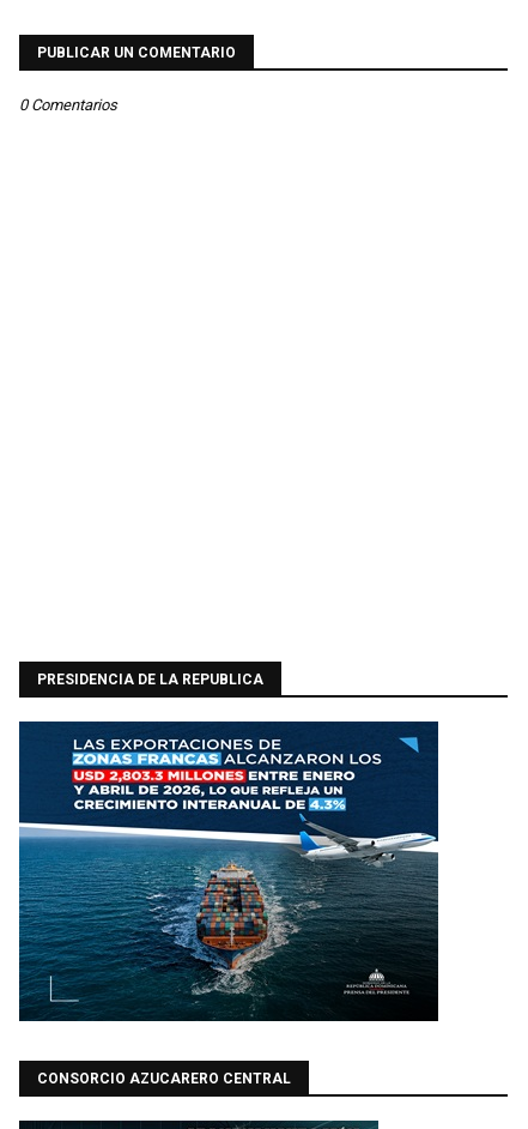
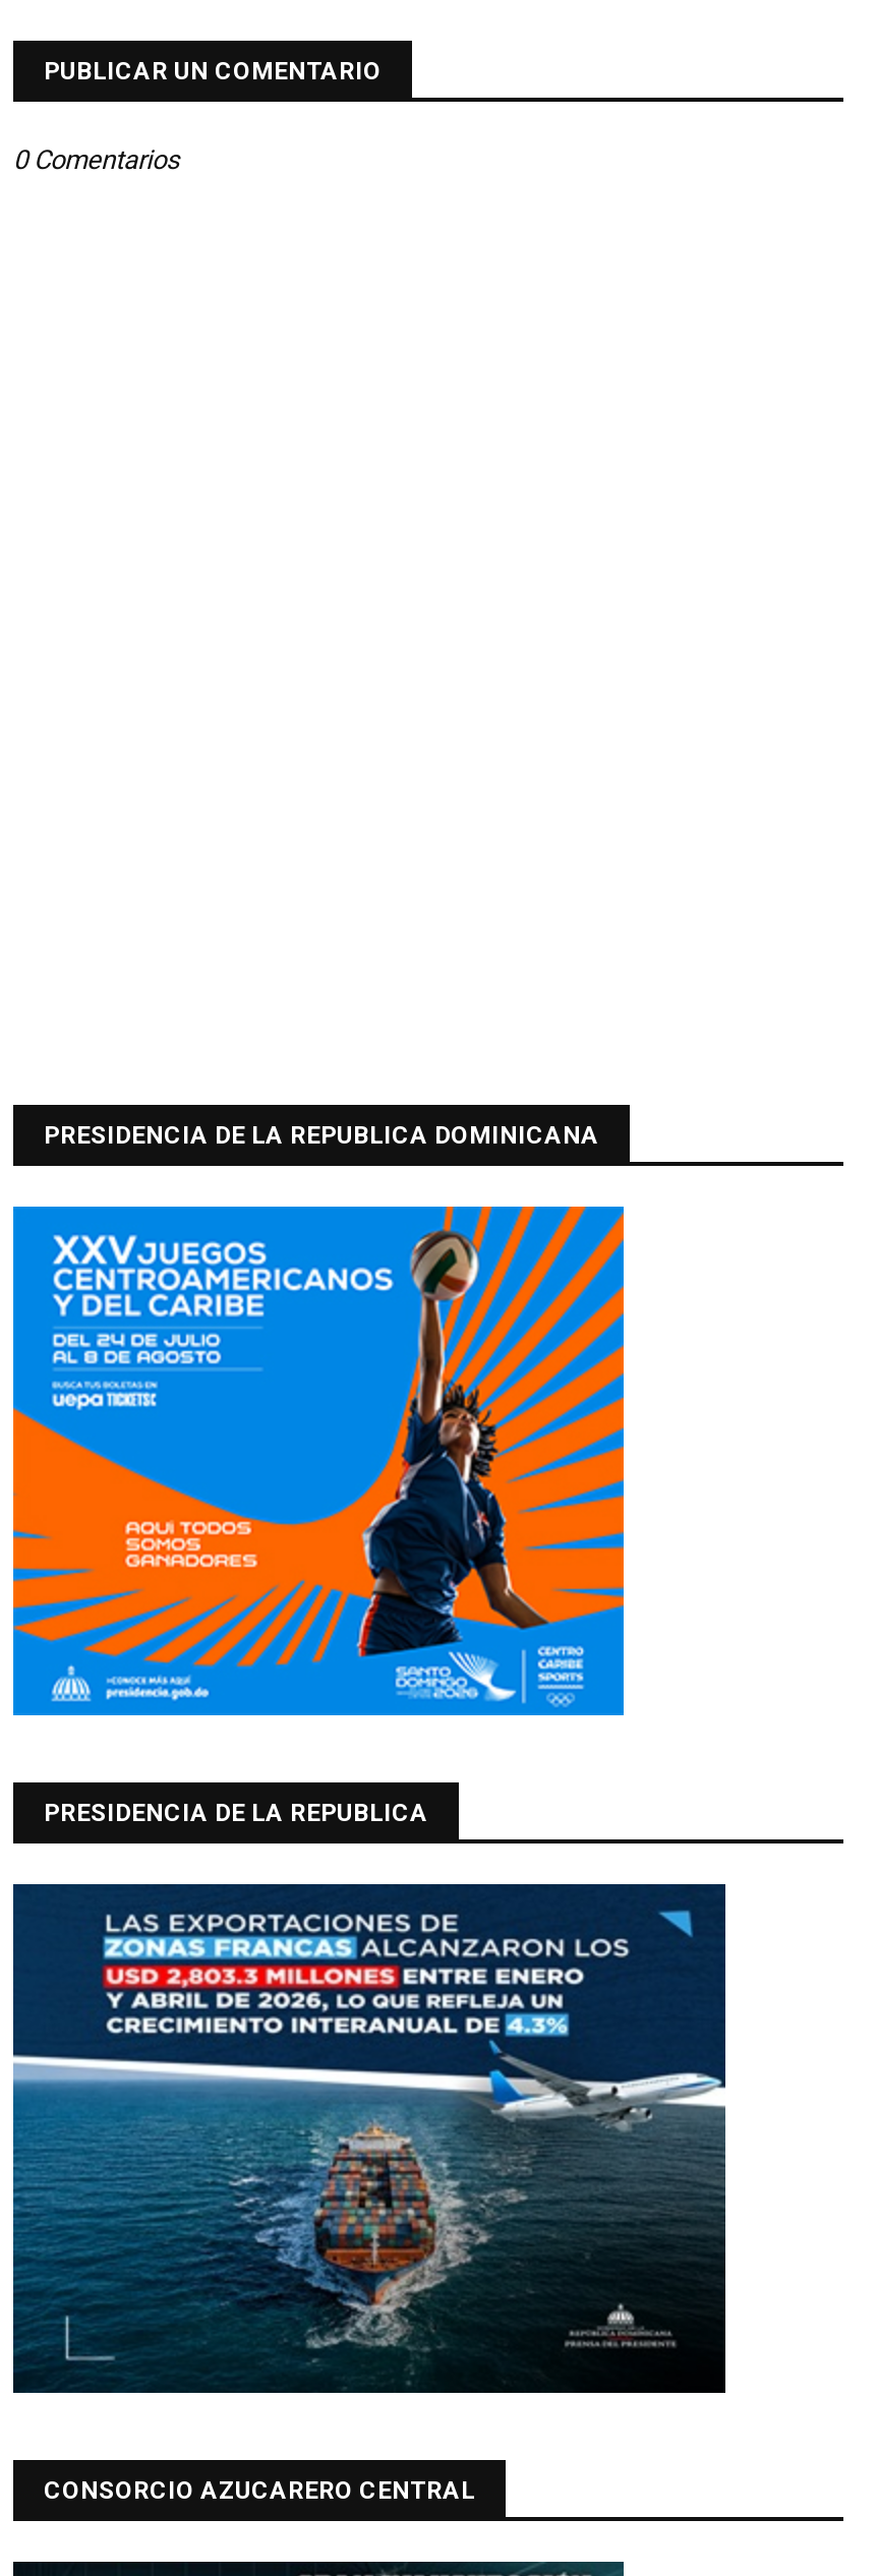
none -> [11,1205,626,1717] [image]
none -> [44,1121,599,1150] PRESIDENCIA DE LA REPUBLICA DOMINICANA

